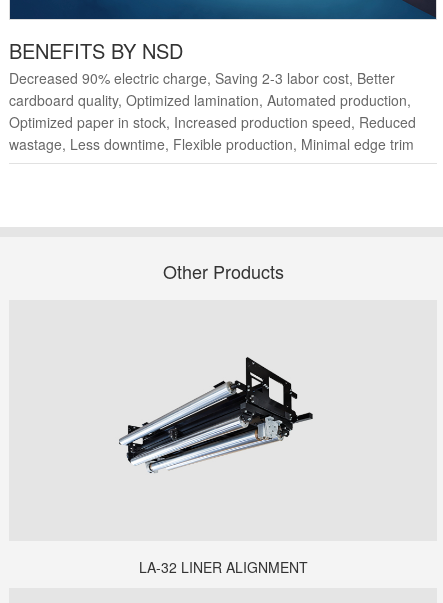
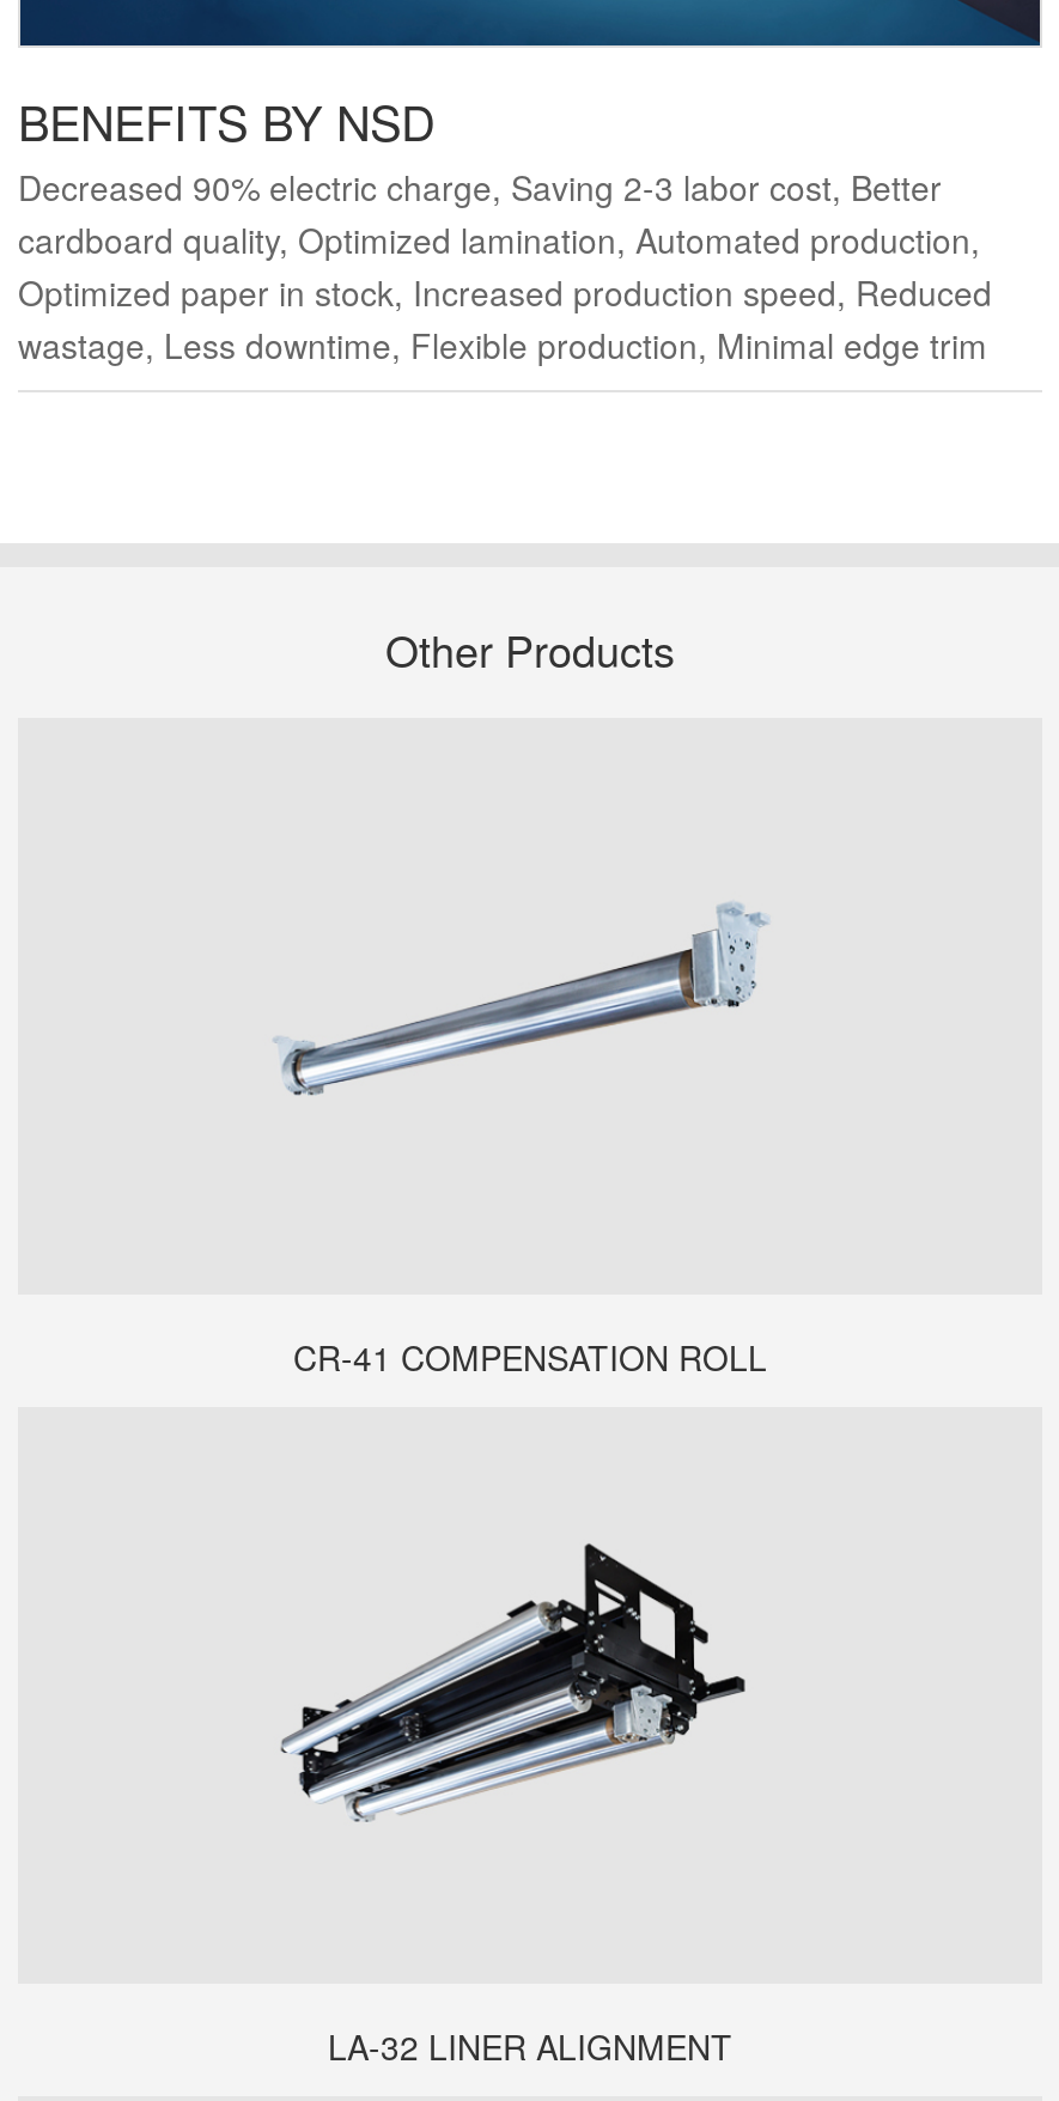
none -> [276,902,767,1101] [image]
none -> [293,1332,767,1380] CR-41 COMPENSATION ROLL

